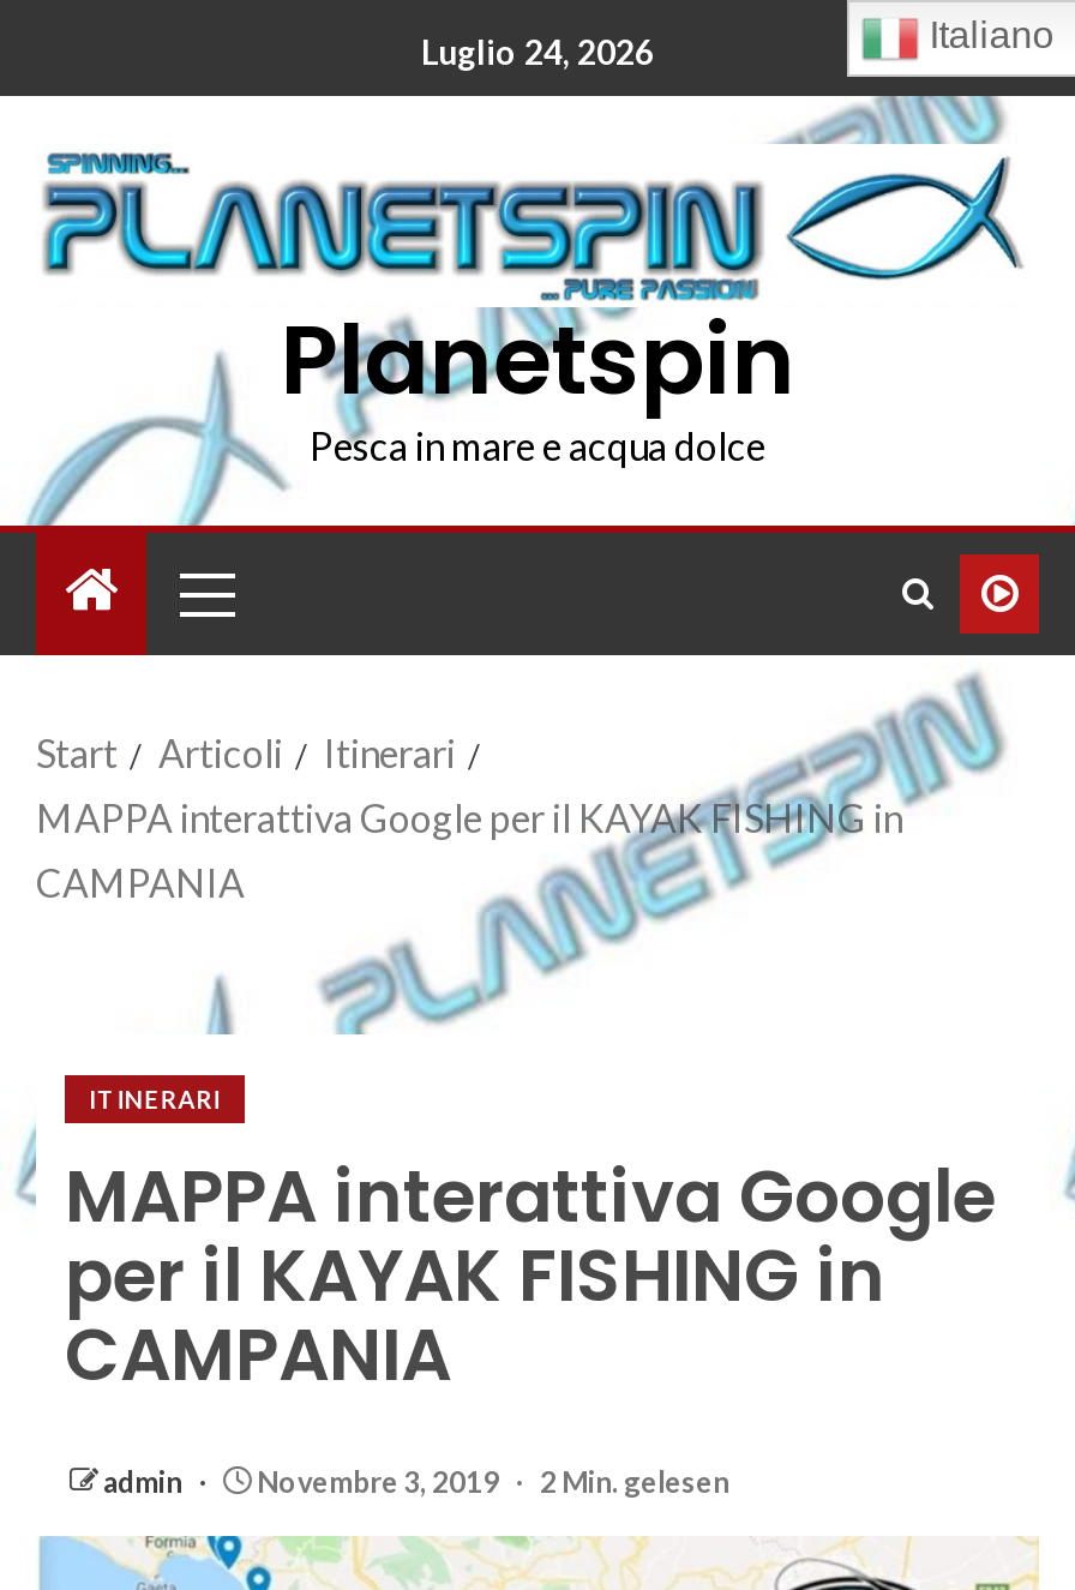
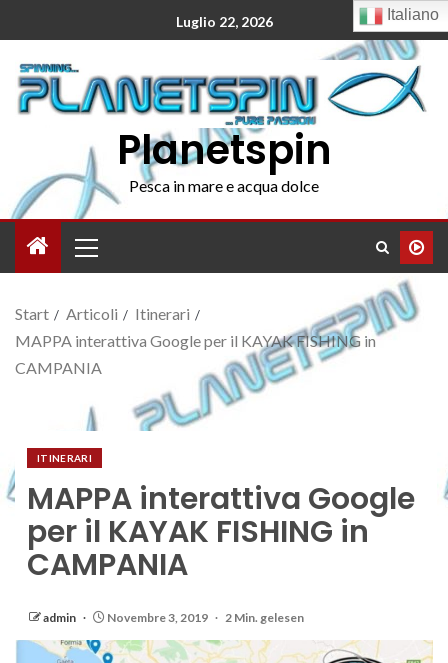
[421,31,654,72] Luglio 24, 2026 -> [175,13,272,30] Luglio 22, 2026

